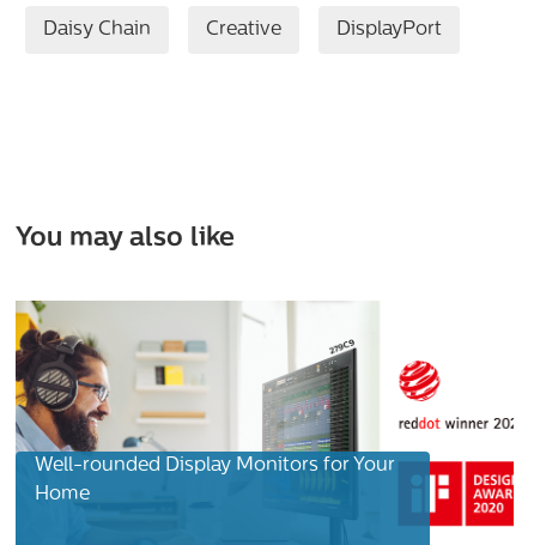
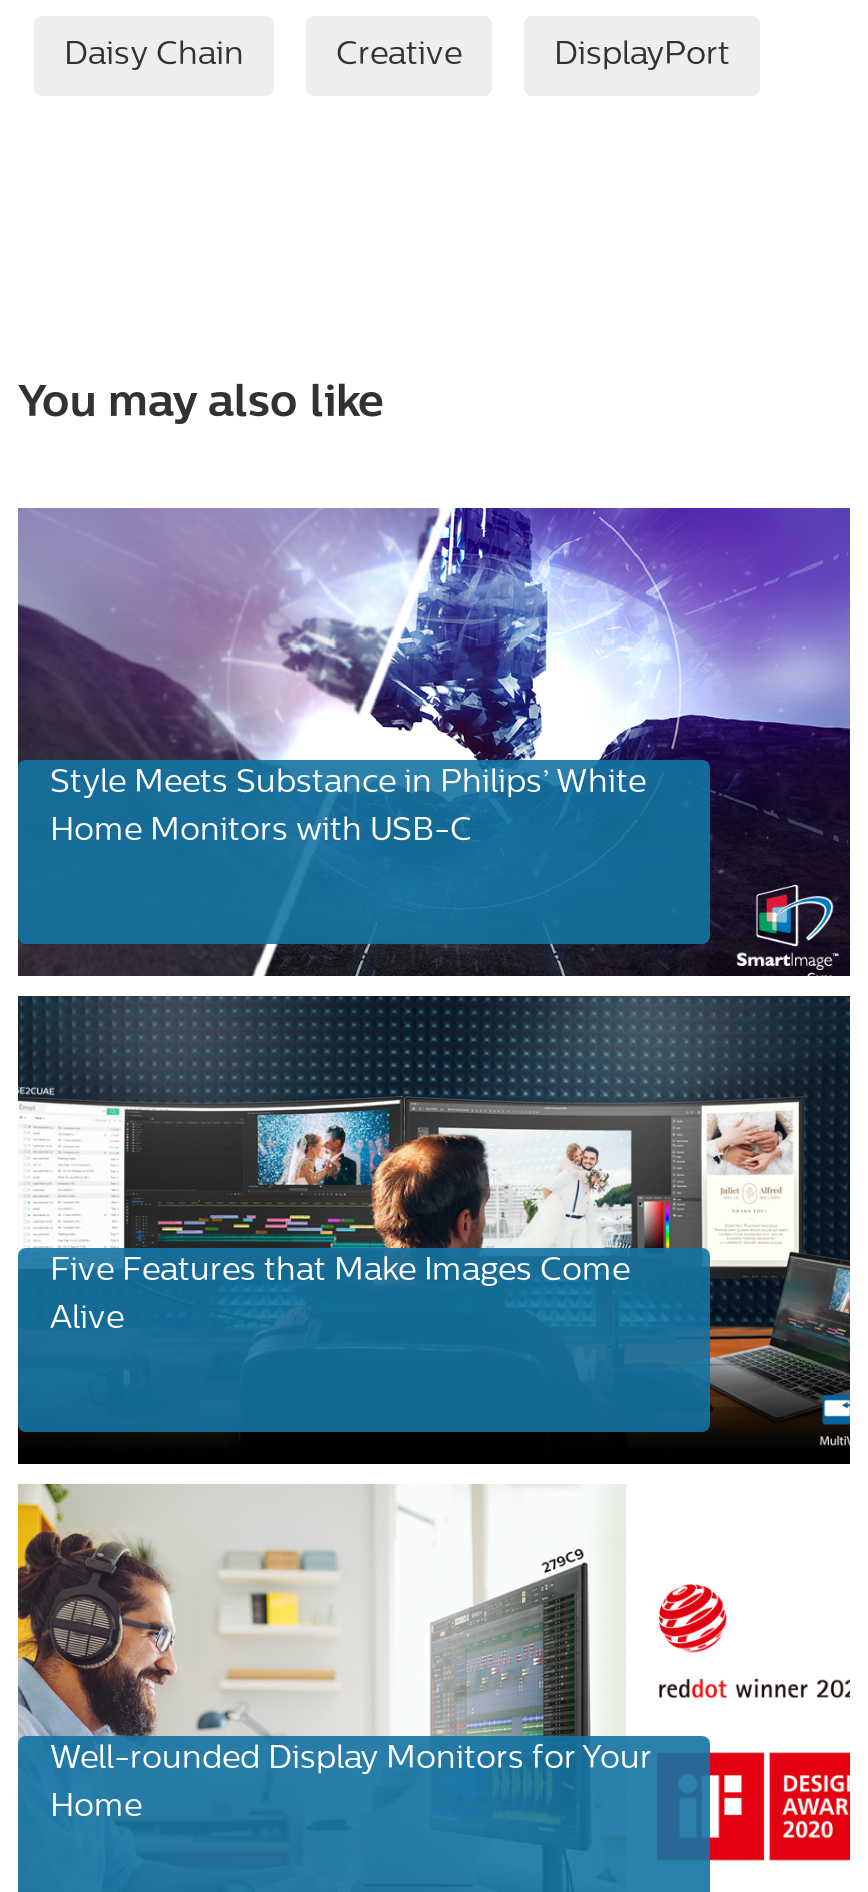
none -> [16,506,852,978] [image] | Style Meets Substance in Philips’ White | Home Monitors with USB-C
none -> [16,994,852,1466] [image] | Five Features that Make Images Come | Alive

